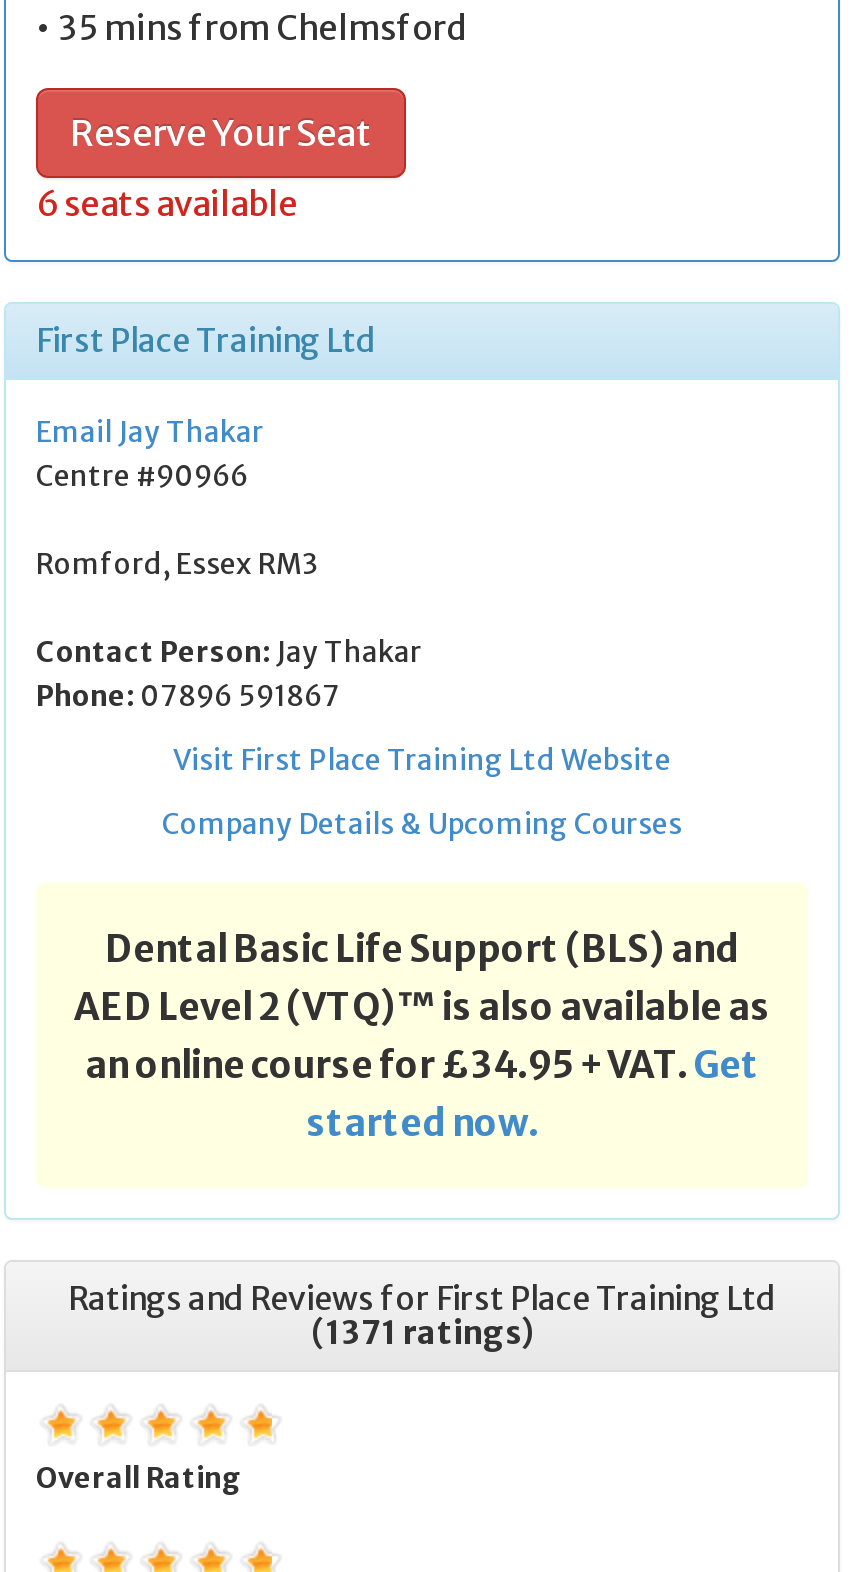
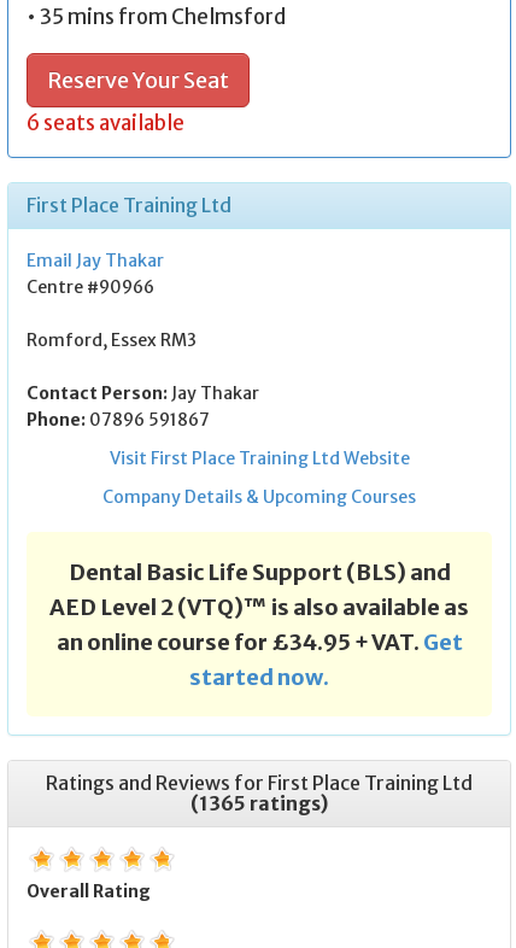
[311,1312,533,1352] (1371 ratings) -> [190,791,328,815] (1365 ratings)

